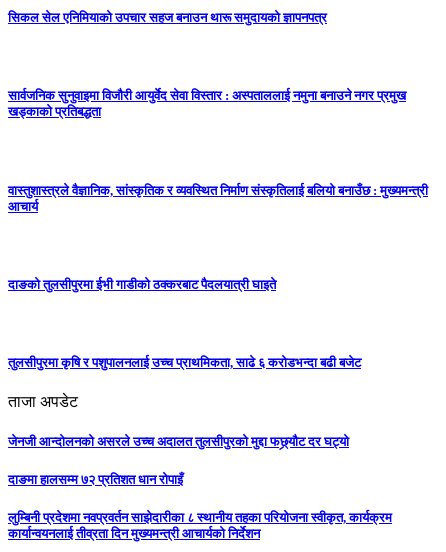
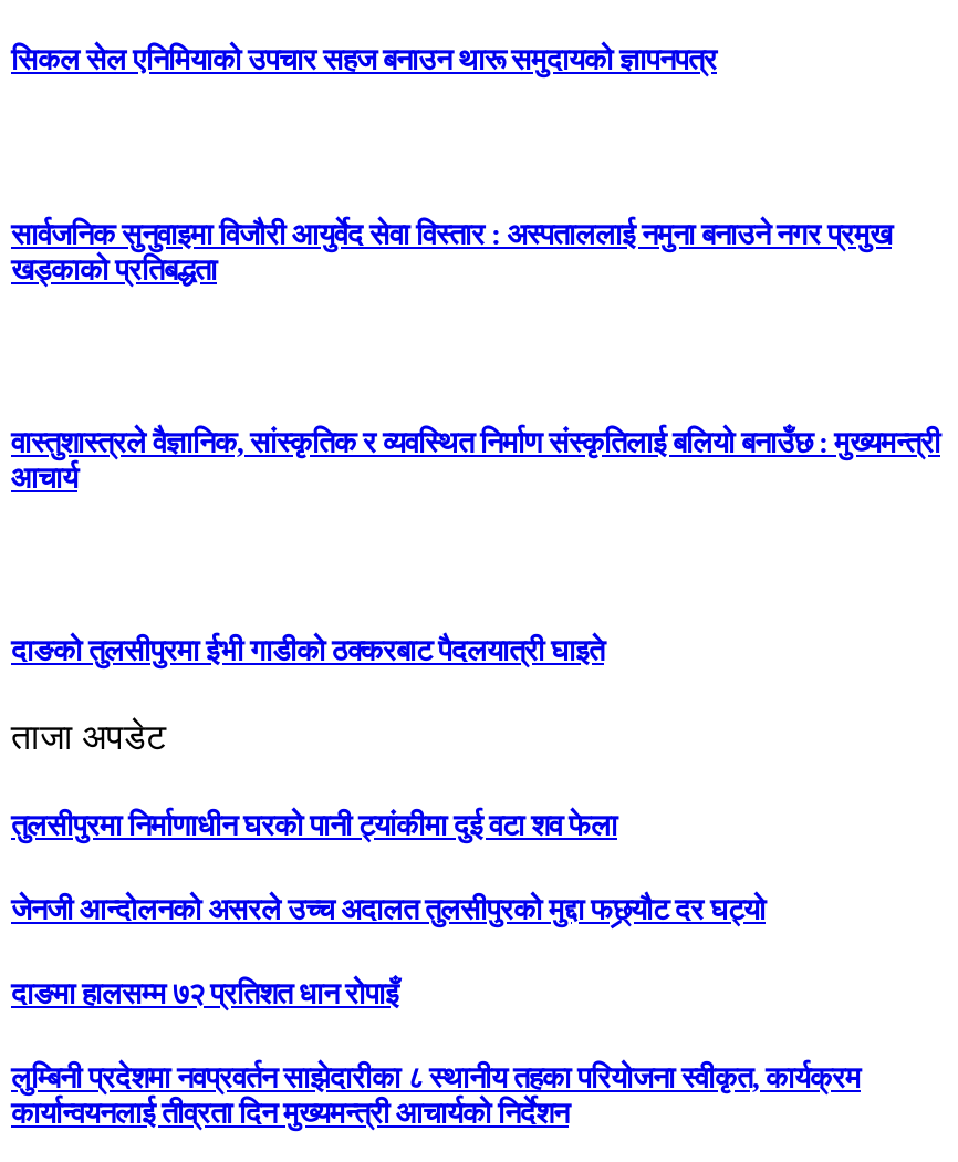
[8,355,361,370] तुलसीपुरमा कृषि र पशुपालनलाई उच्च प्राथमिकता, साढे ६ करोडभन्दा बढी बजेट -> none
moved [8,393,78,410] -> [11,719,166,757]: ताजा अपडेट
none -> [11,808,617,842] तुलसीपुरमा निर्माणाधीन घरको पानी ट्यांकीमा दुई वटा शव फेला

